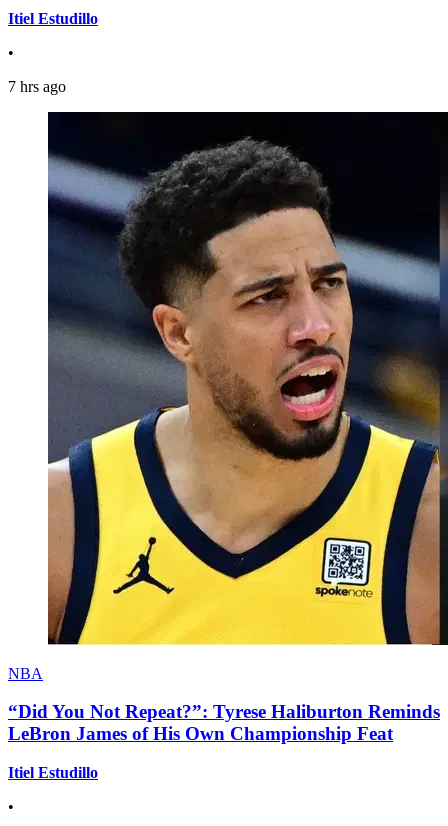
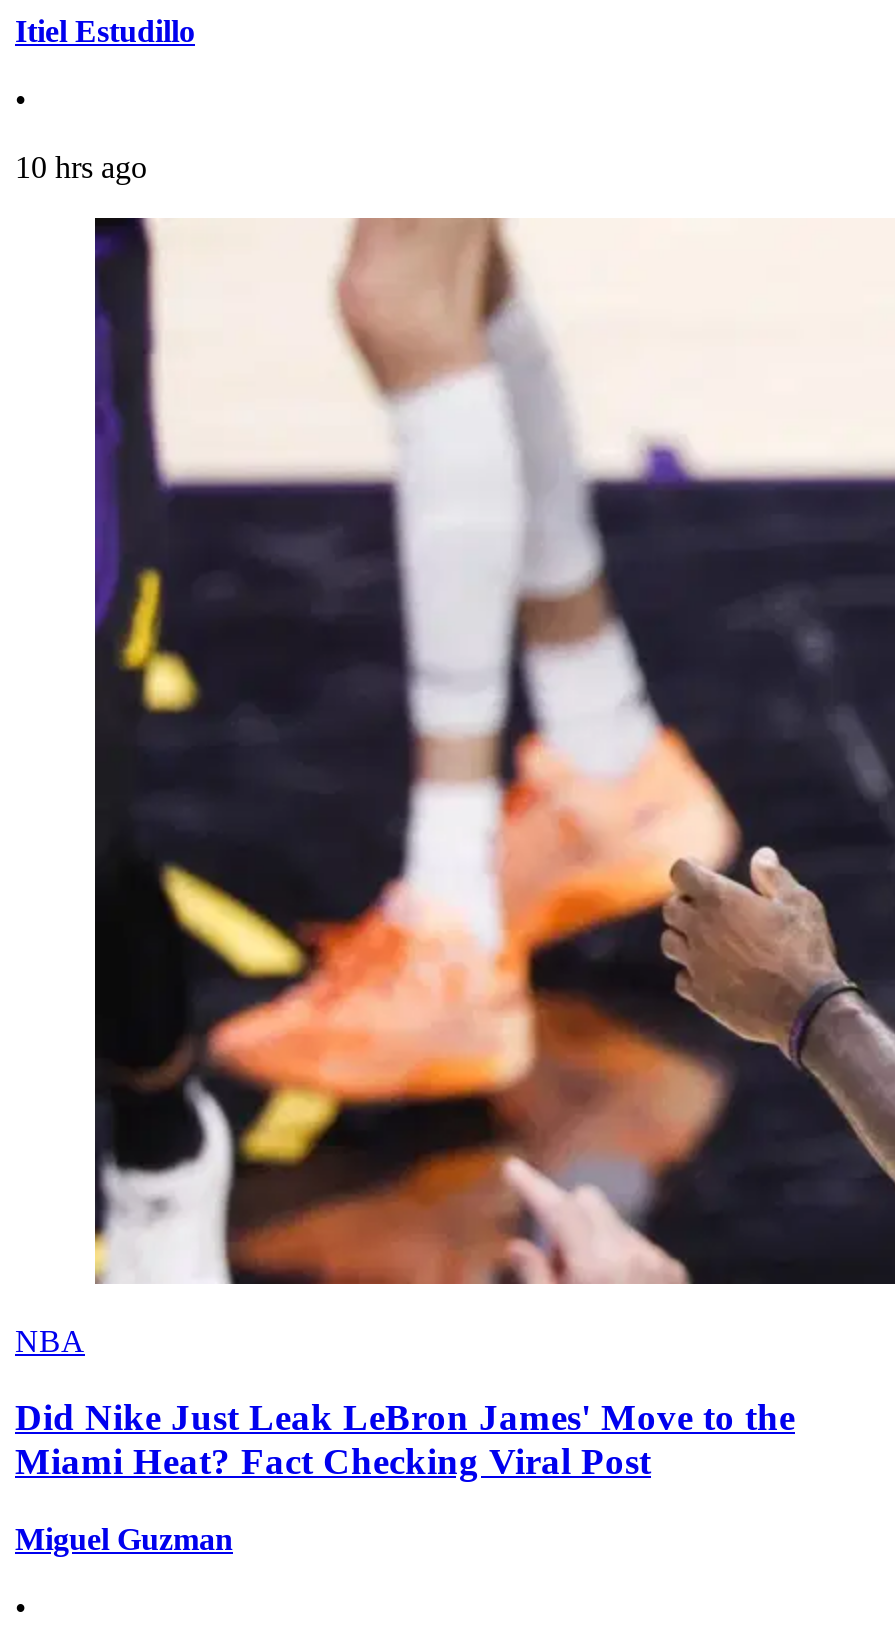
[8,78,66,95] 7 hrs ago -> [15,150,147,184] 10 hrs ago
[47,111,445,646] [image] -> [93,216,889,1286] [image]
[8,701,440,744] “Did You Not Repeat?”: Tyrese Haliburton Reminds | LeBron James of His Own Championship Feat -> [15,1397,795,1483] Did Nike Just Leak LeBron James' Move to the | Miami Heat? Fact Checking Viral Post
[8,764,98,781] Itiel Estudillo -> [15,1522,233,1556] Miguel Guzman

